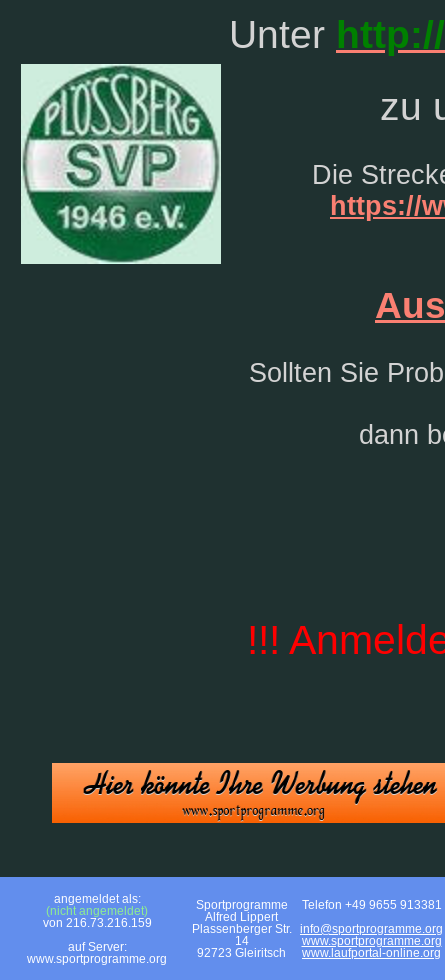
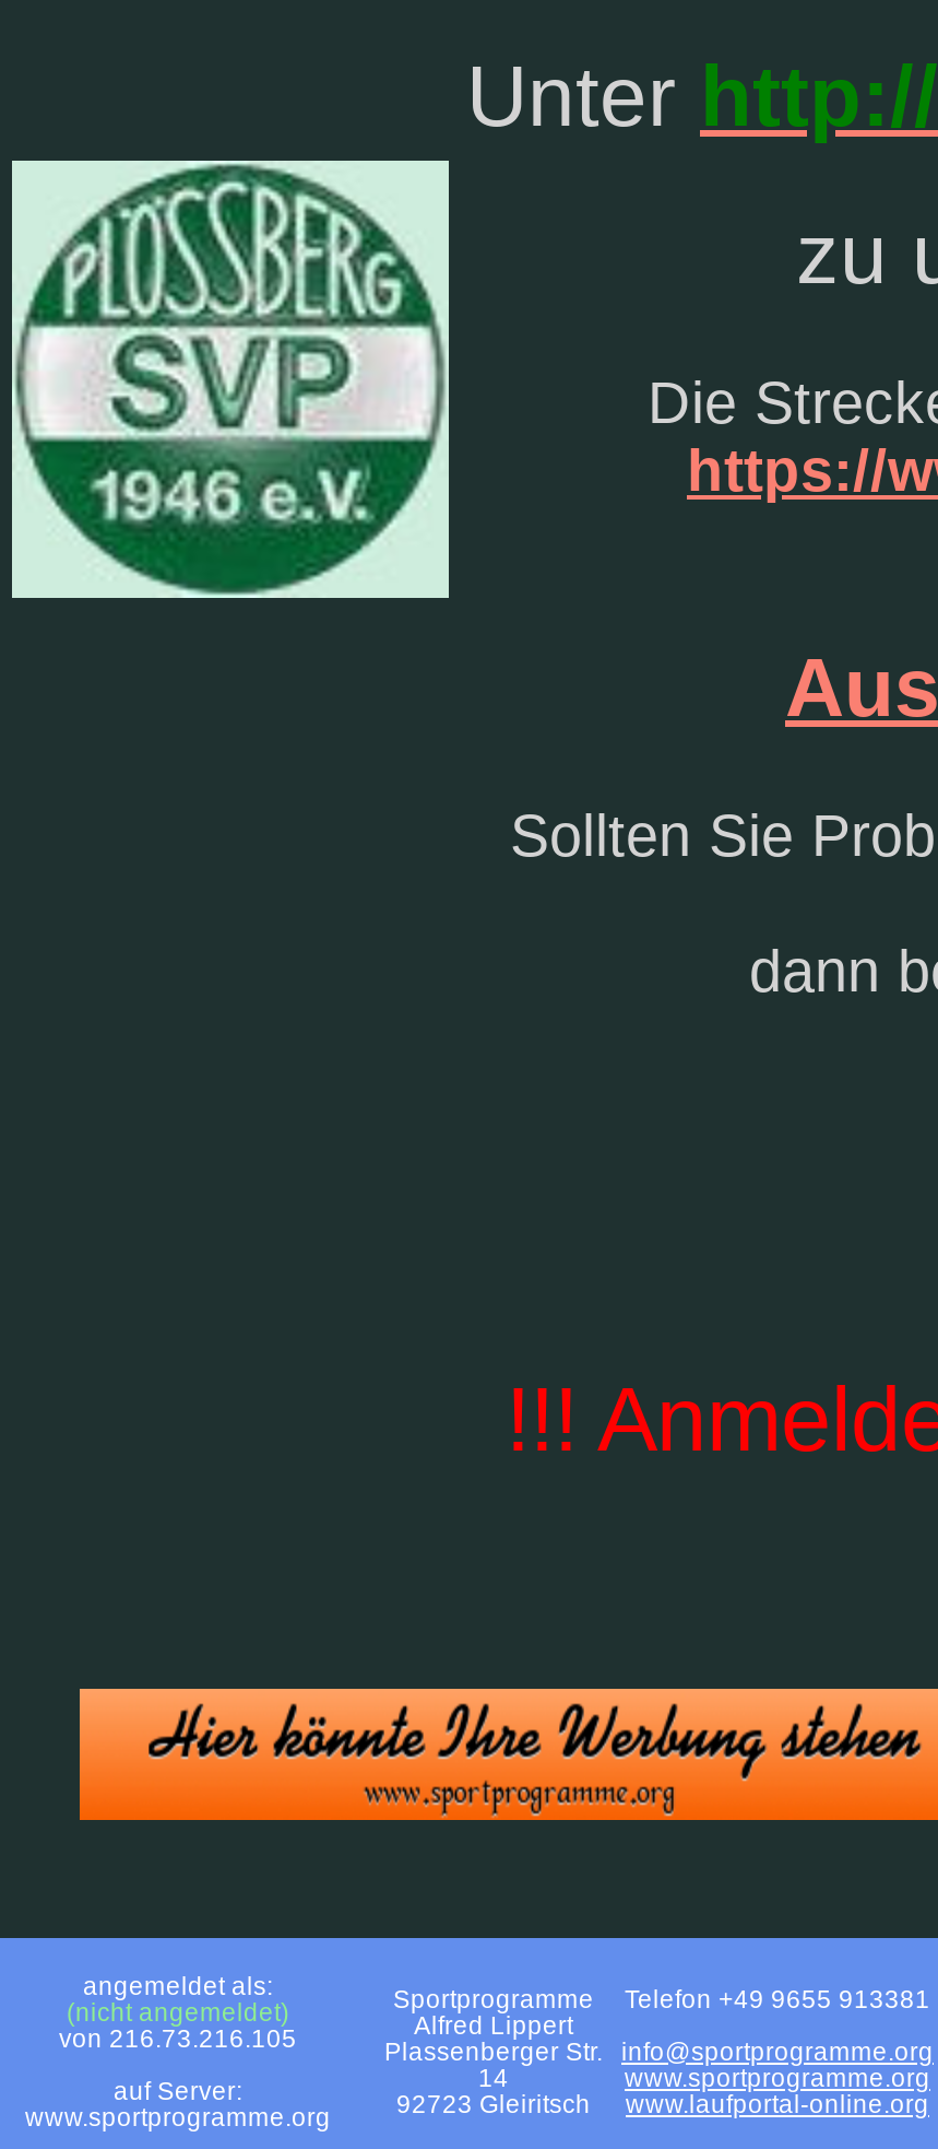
[42,917,151,929] von 216.73.216.159 -> [59,2025,297,2052] von 216.73.216.105

